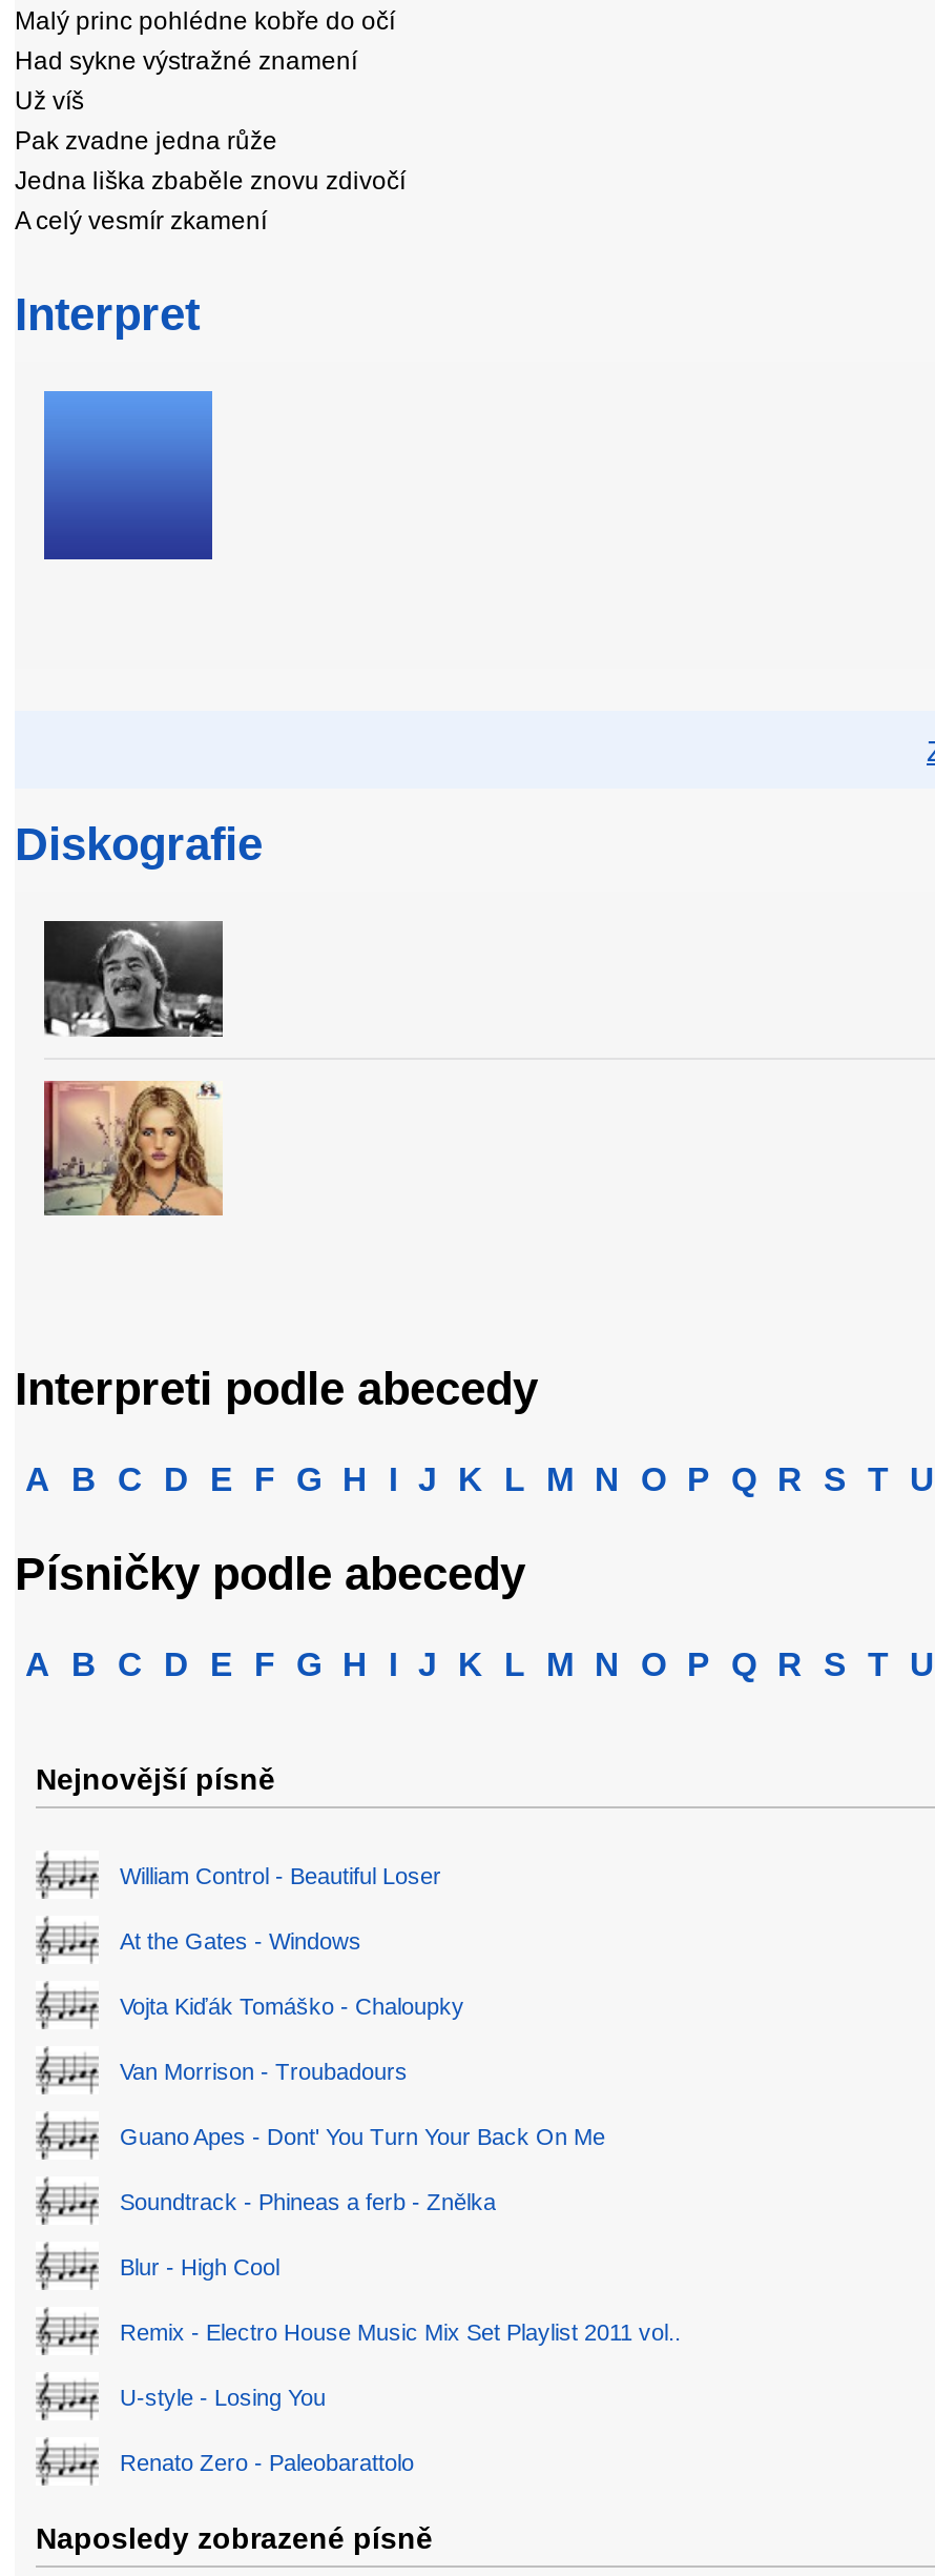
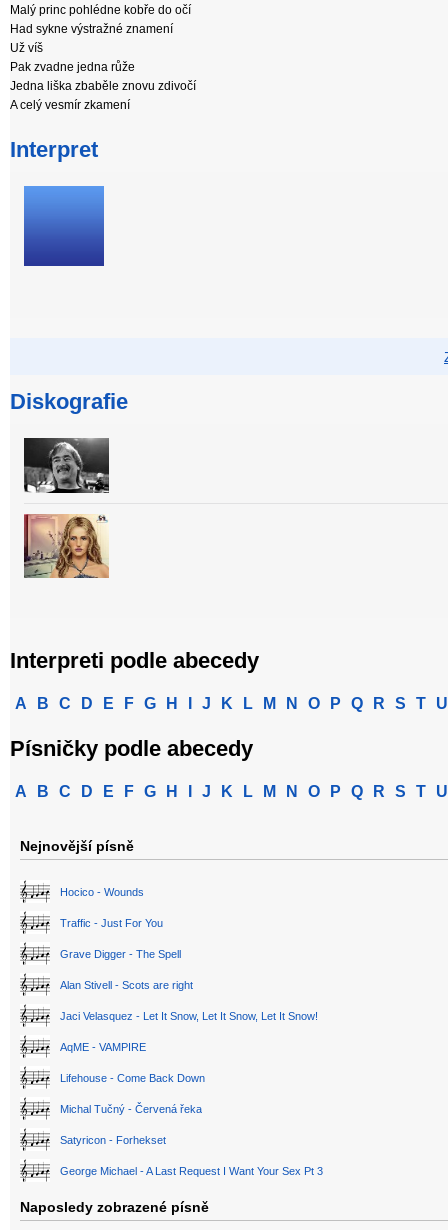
[120,1863,441,1888] William Control - Beautiful Loser -> [60,886,144,898] Hocico - Wounds
[120,1928,361,1954] At the Gates - Windows -> [60,917,163,929] Traffic - Just For You
[120,1994,464,2019] Vojta Kiďák Tomáško - Chaloupky -> [60,948,181,960] Grave Digger - The Spell
[120,2059,408,2084] Van Morrison - Troubadours -> [60,979,193,991] Alan Stivell - Scots are right
[120,2124,605,2149] Guano Apes - Dont' You Turn Your Back On Me -> [60,1010,318,1022] Jaci Velasquez - Let It Snow, Let It Snow, Let It Snow!
[120,2189,496,2214] Soundtrack - Phineas a ferb - Znělka -> [60,1041,146,1053] AqME - VAMPIRE
[120,2254,279,2279] Blur - High Cool -> [60,1072,205,1084] Lifehouse - Come Back Down
[120,2319,681,2345] Remix - Electro House Music Mix Set Playlist 2011 vol.. -> [60,1103,202,1115] Michal Tučný - Červená řeka
[120,2385,326,2410] U-style - Losing You -> [60,1134,166,1146] Satyricon - Forhekset
[120,2450,414,2475] Renato Zero - Paleobarattolo -> [60,1165,323,1177] George Michael - A Last Request I Want Your Sex Pt 3

